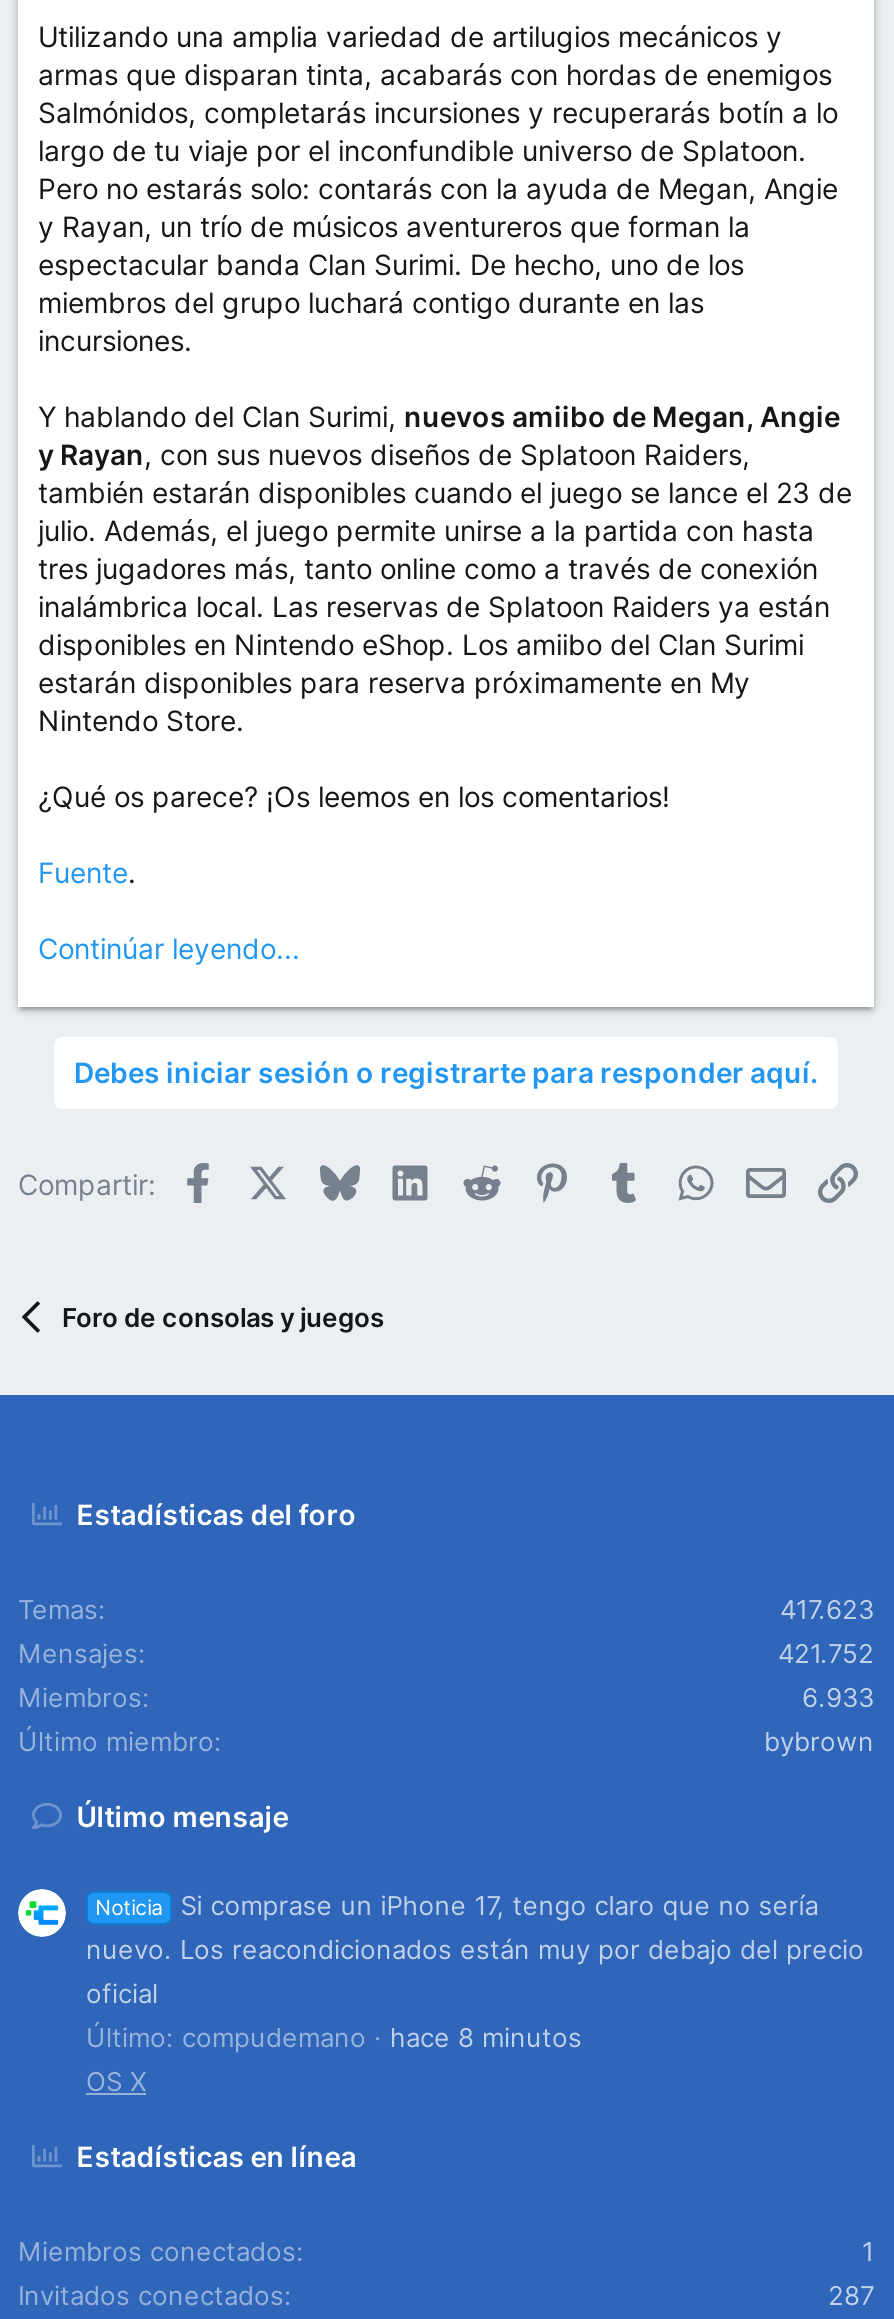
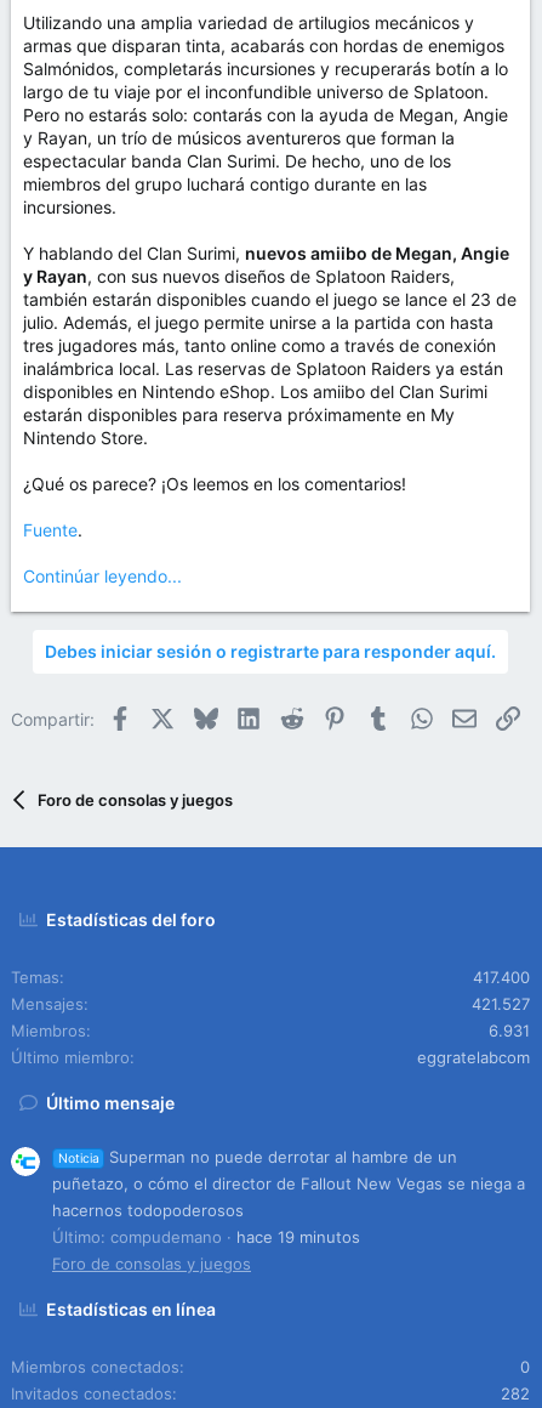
[780,1592,874,1624] 417.623 -> [473,967,530,986] 417.400
[778,1636,874,1668] 421.752 -> [472,994,530,1013] 421.527
[802,1680,874,1712] 6.933 -> [489,1020,530,1040] 6.931
[764,1724,874,1756] bybrown -> [417,1047,530,1067] eggratelabcom
[86,1890,864,2010] Si comprase un iPhone 17, tengo claro que no sería | nuevo. Los reacondicionados están muy por debajo del precio | oficial -> [52,1148,525,1220] Superman no puede derrotar al hambre de un | puñetazo, o cómo el director de Fallout New Vegas se niega a | hacernos todopoderosos
[86,2022,582,2098] hace 8 minutos | OS X -> [52,1228,360,1274] hace 19 minutos | Foro de consolas y juegos
[862,2236,874,2268] 1 -> [520,1358,530,1377] 0
[828,2280,874,2312] 287 -> [501,1384,530,1404] 282

